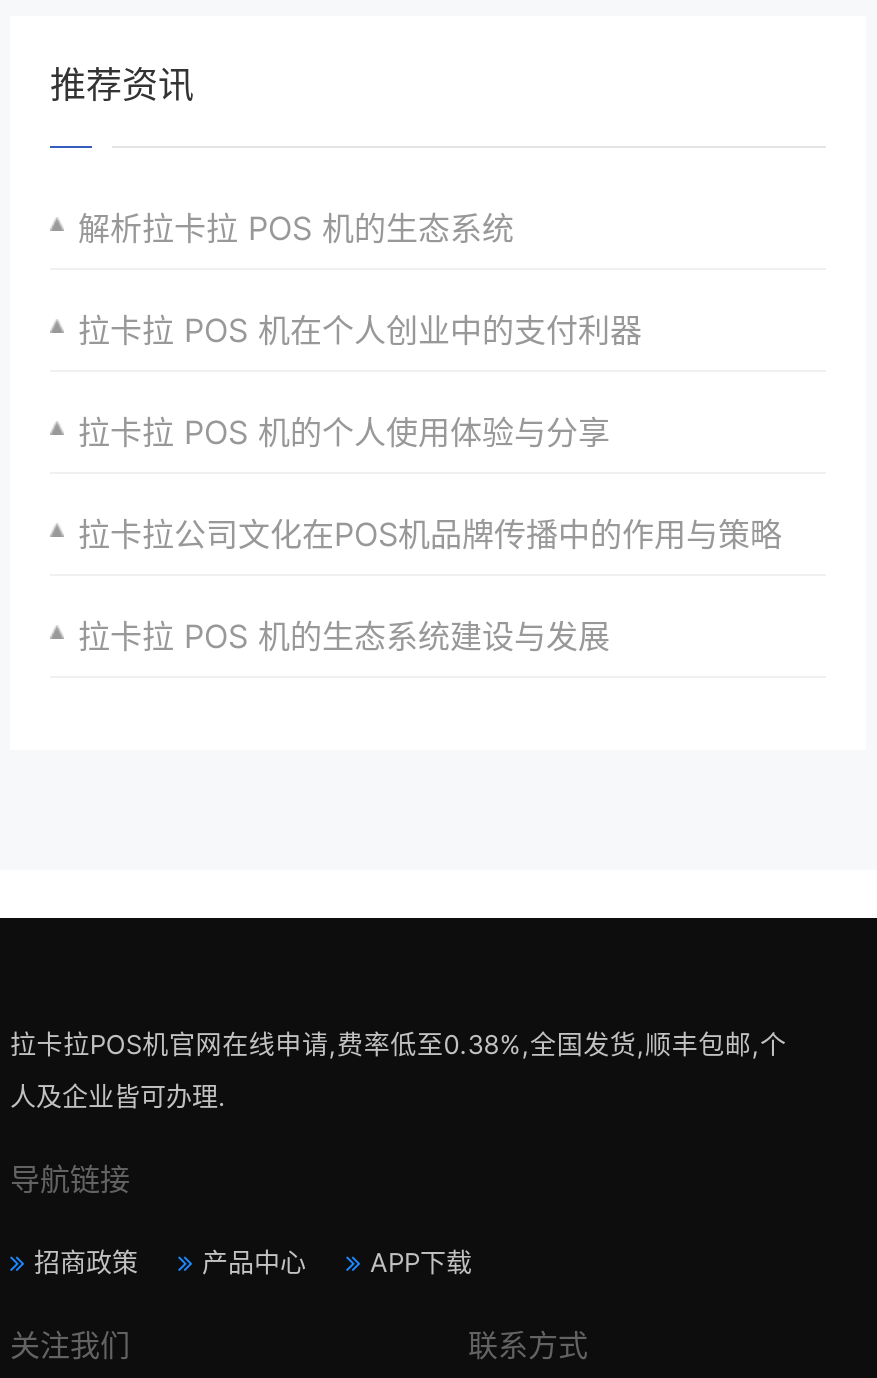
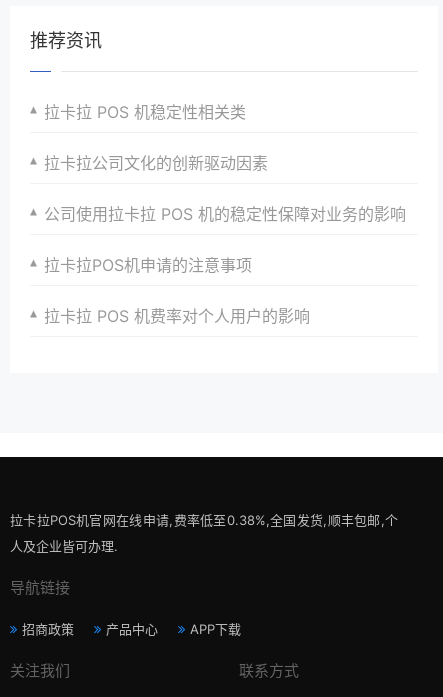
[78,207,514,247] 解析拉卡拉 POS 机的生态系统 -> [44,102,246,122] 拉卡拉 POS 机稳定性相关类
[78,309,642,349] 拉卡拉 POS 机在个人创业中的支付利器 -> [44,153,268,173] 拉卡拉公司文化的创新驱动因素
[78,411,610,451] 拉卡拉 POS 机的个人使用体验与分享 -> [44,204,406,224] 公司使用拉卡拉 POS 机的稳定性保障对业务的影响
[78,513,782,553] 拉卡拉公司文化在POS机品牌传播中的作用与策略 -> [44,255,252,275] 拉卡拉POS机申请的注意事项
[78,615,610,655] 拉卡拉 POS 机的生态系统建设与发展 -> [44,306,310,326] 拉卡拉 POS 机费率对个人用户的影响

